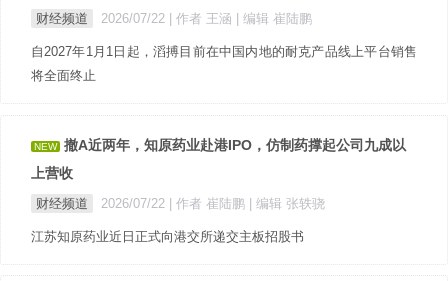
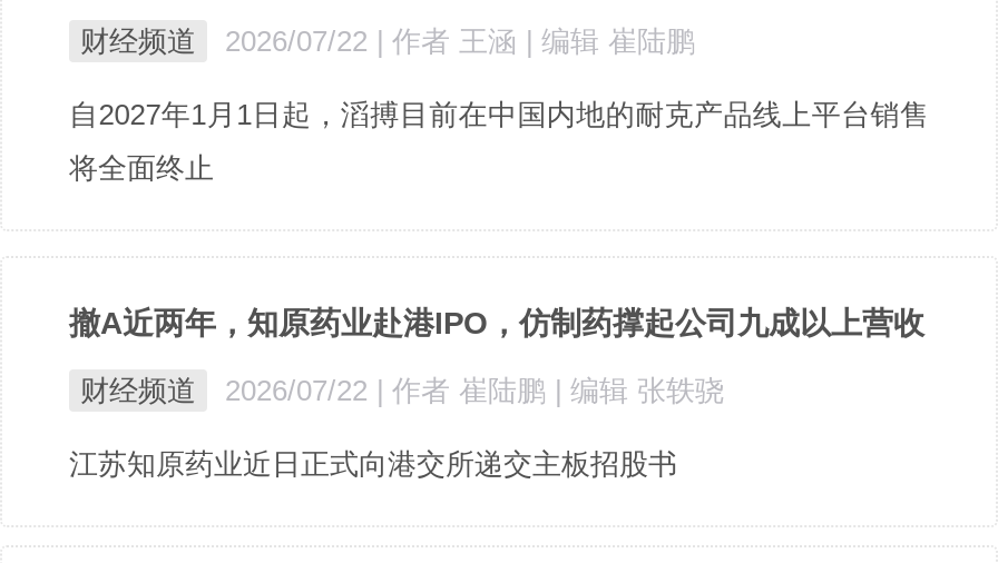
[31,137,406,181] NEW | 撤A近两年，知原药业赴港IPO，仿制药撑起公司九成以 | 上营收 -> [69,305,924,340] 撤A近两年，知原药业赴港IPO，仿制药撑起公司九成以上营收

